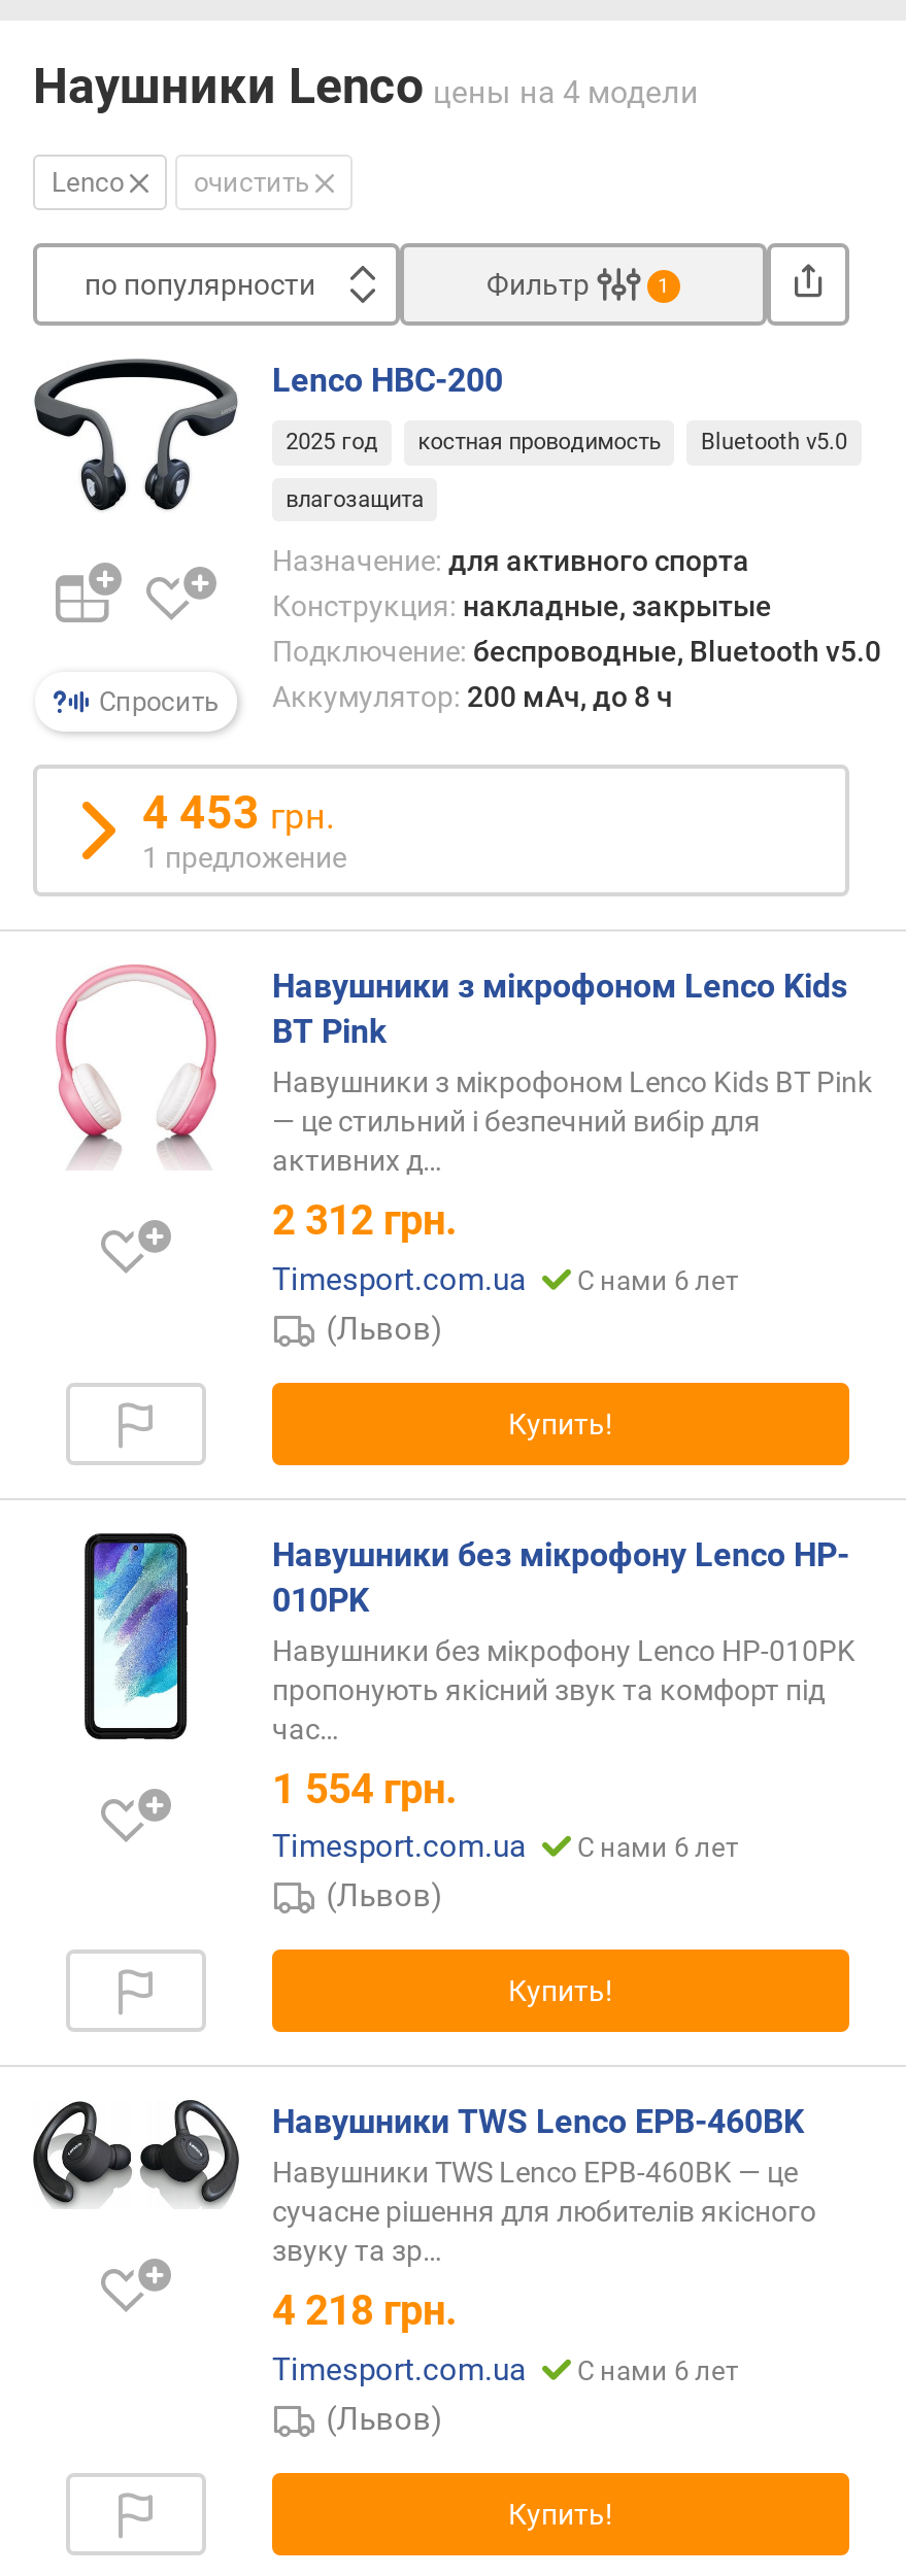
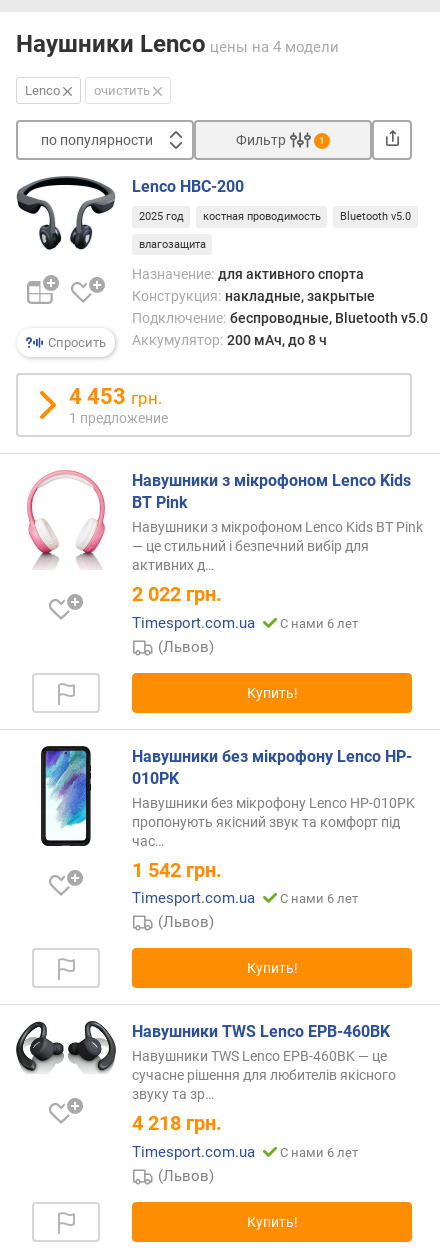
[272,1196,458,1245] 2 312 грн. -> [132,582,222,606] 2 022 грн.
[272,1764,458,1813] 1 554 грн. -> [132,858,222,882] 1 542 грн.

